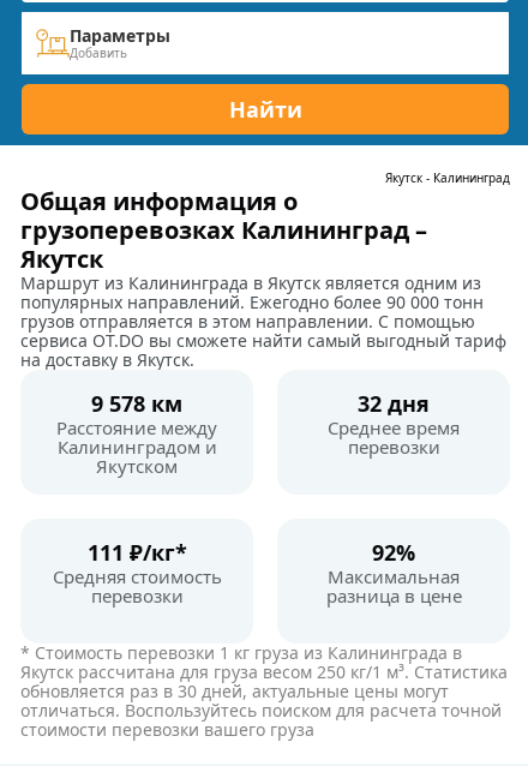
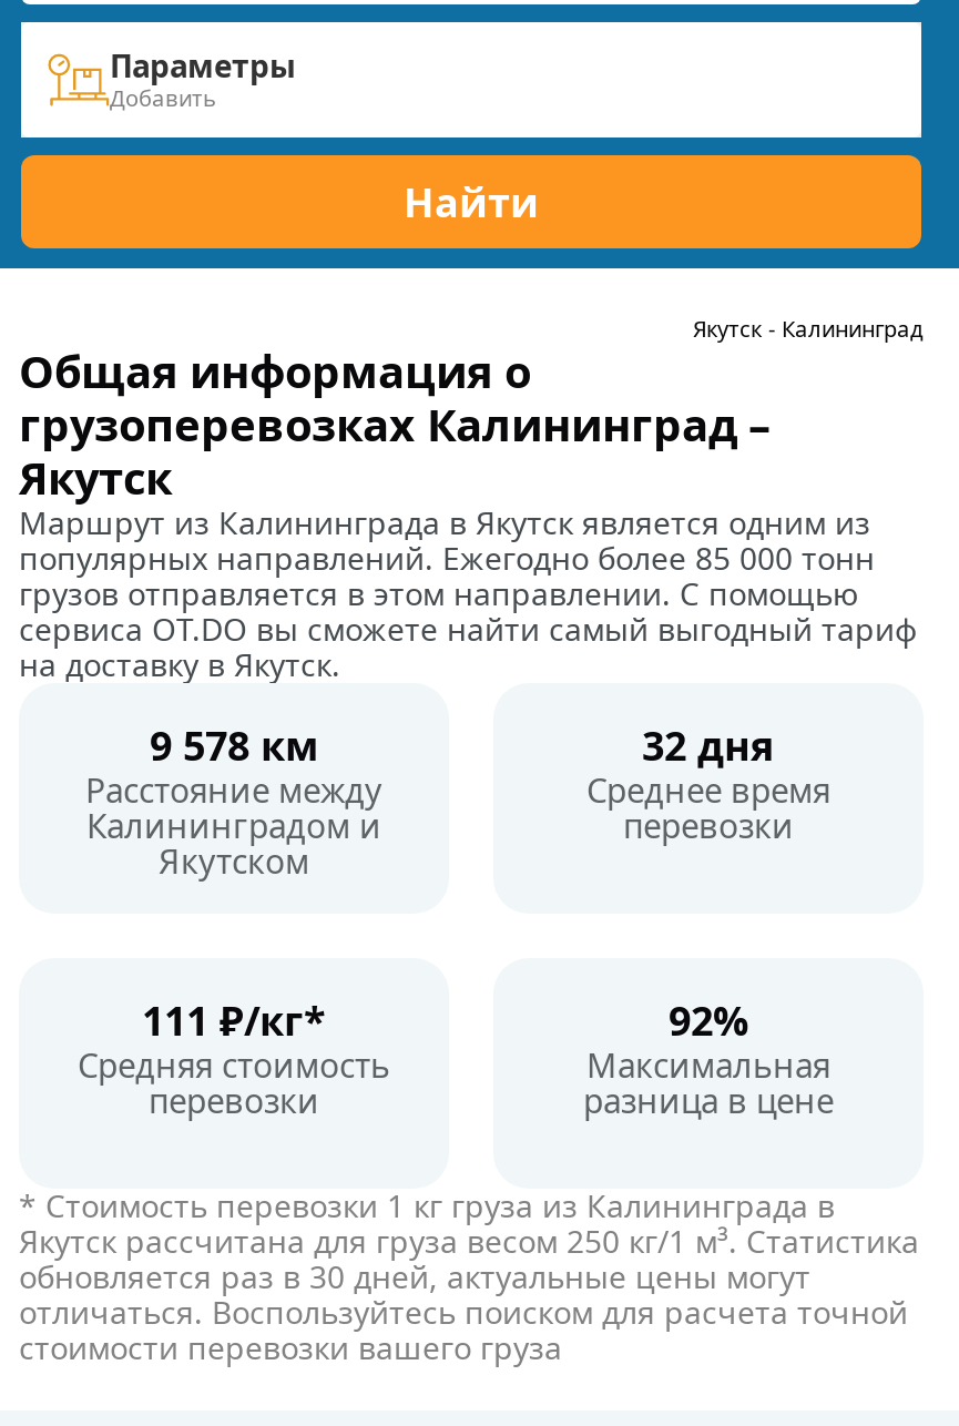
[20,291,484,313] популярных направлений. Ежегодно более 90 000 тонн -> [19,537,875,579] популярных направлений. Ежегодно более 85 000 тонн

